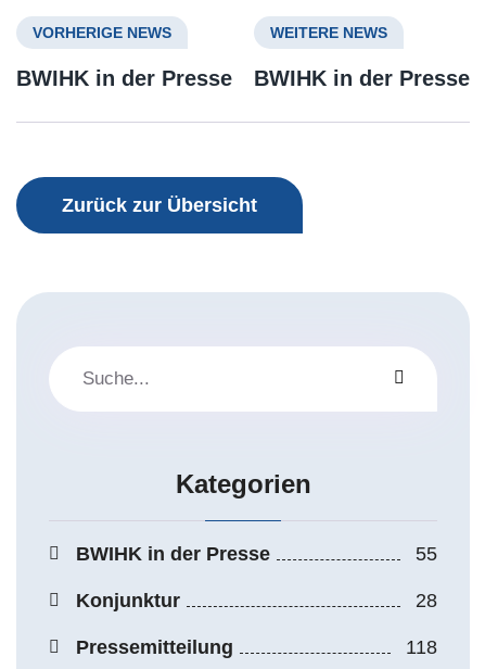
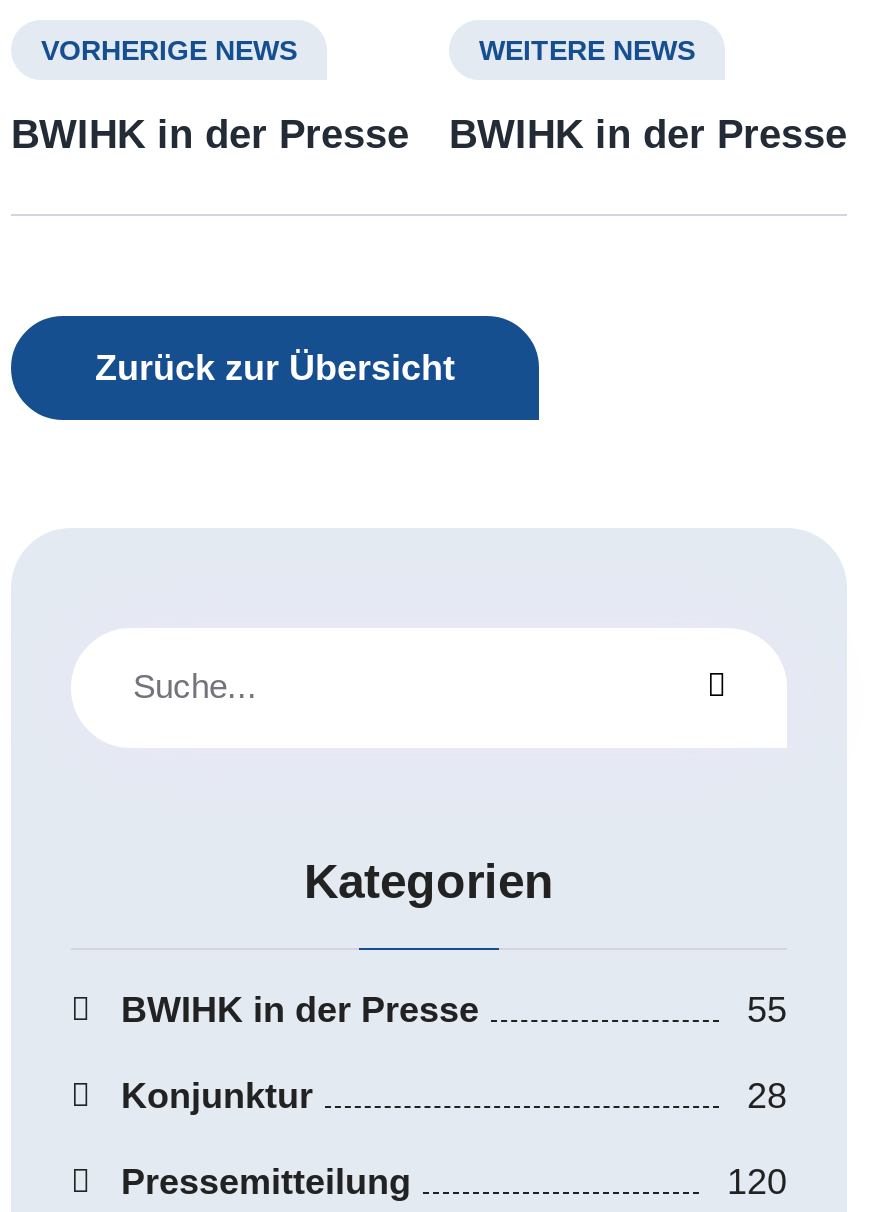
[406,637,437,658] 118 -> [727,1162,787,1202] 120

